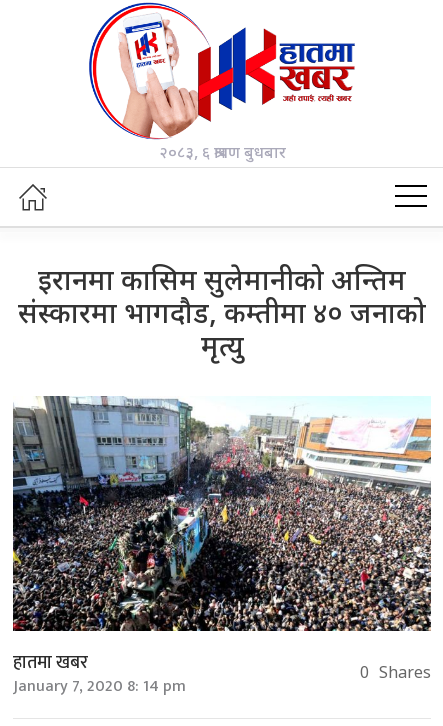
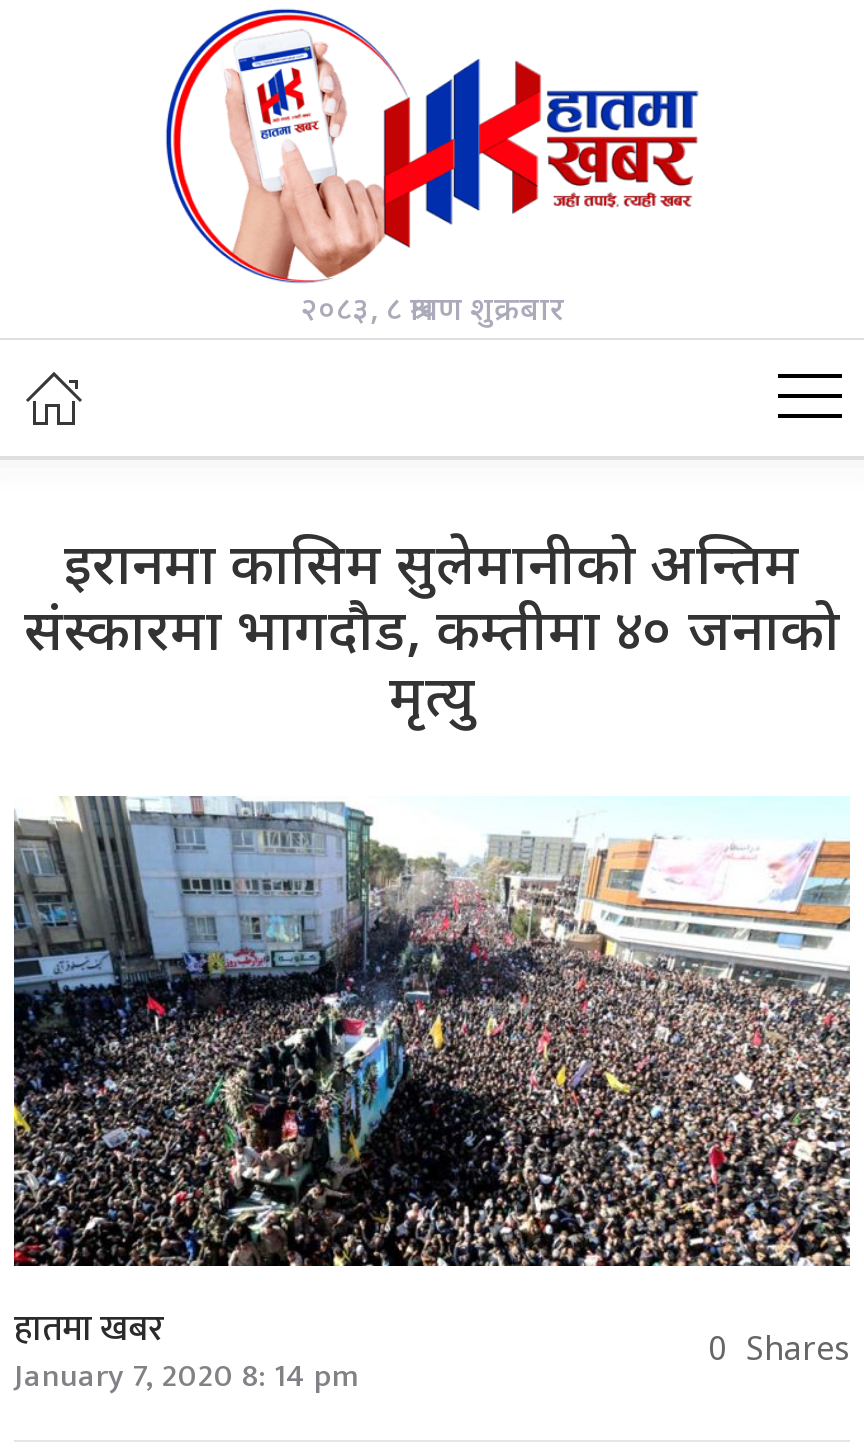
[158,144,285,165] २०८३, ६ श्रावण बुधबार -> [300,292,564,334] २०८३, ८ श्रावण शुक्रबार

